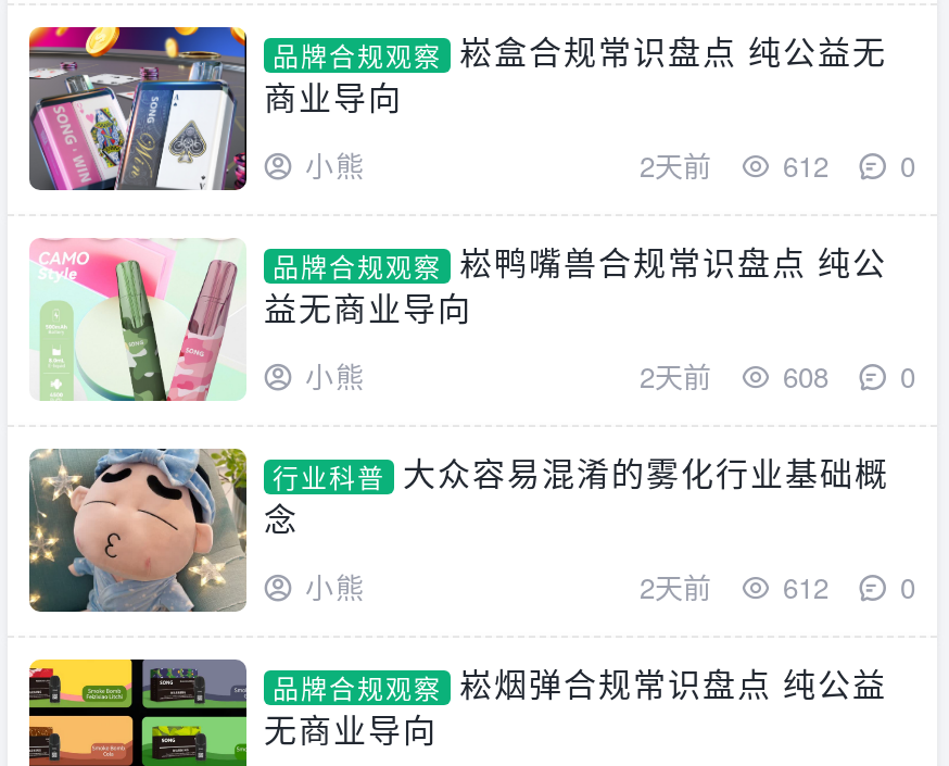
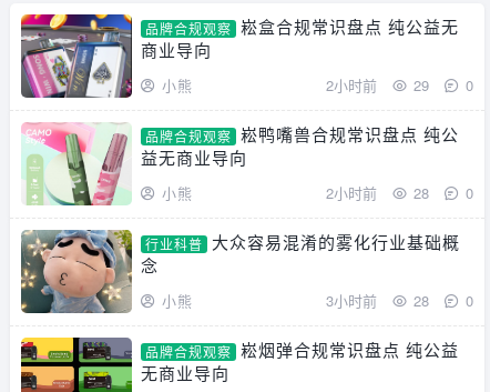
[640,145,828,186] 2天前 | 612 -> [326,74,429,96] 2小时前 | 29
[640,355,828,397] 2天前 | 608 -> [326,182,429,203] 2小时前 | 28
[640,566,828,607] 2天前 | 612 -> [326,290,429,311] 3小时前 | 28

